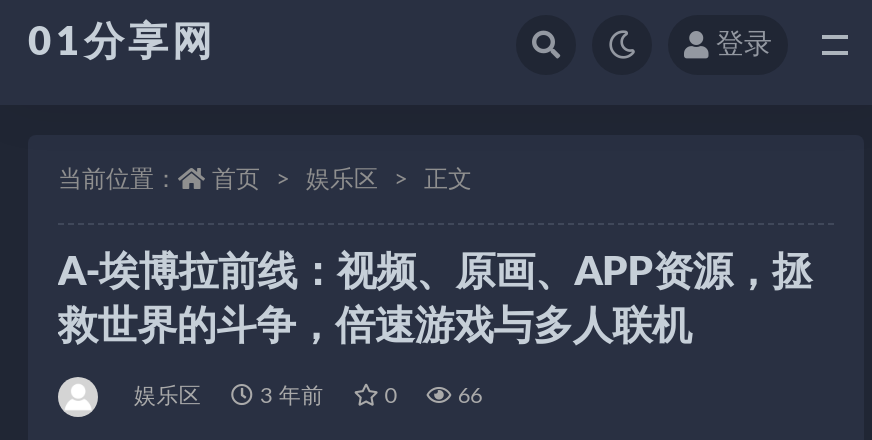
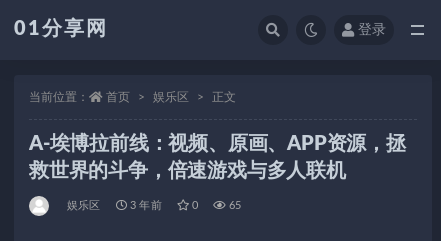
[451,385,482,407] 66 -> [226,200,241,211] 65

